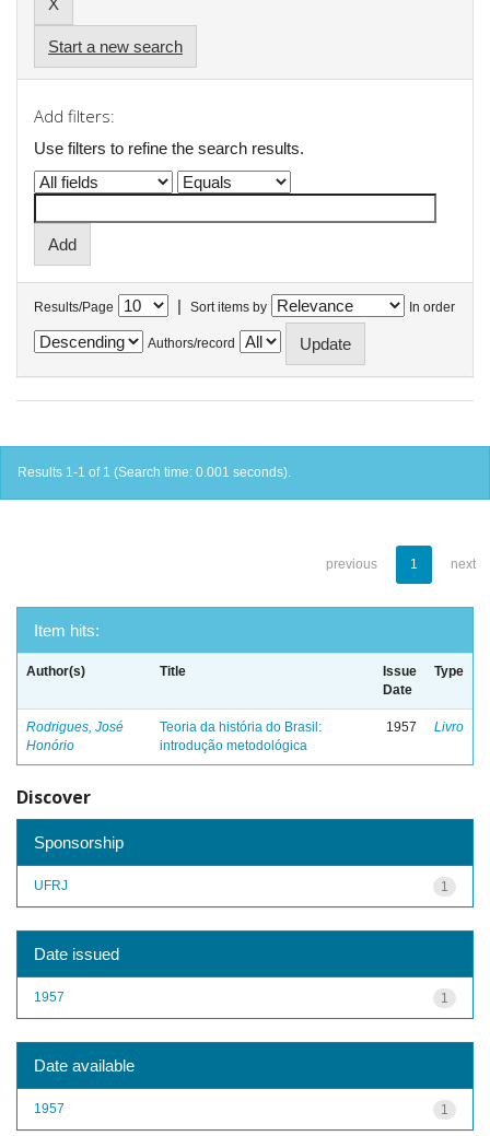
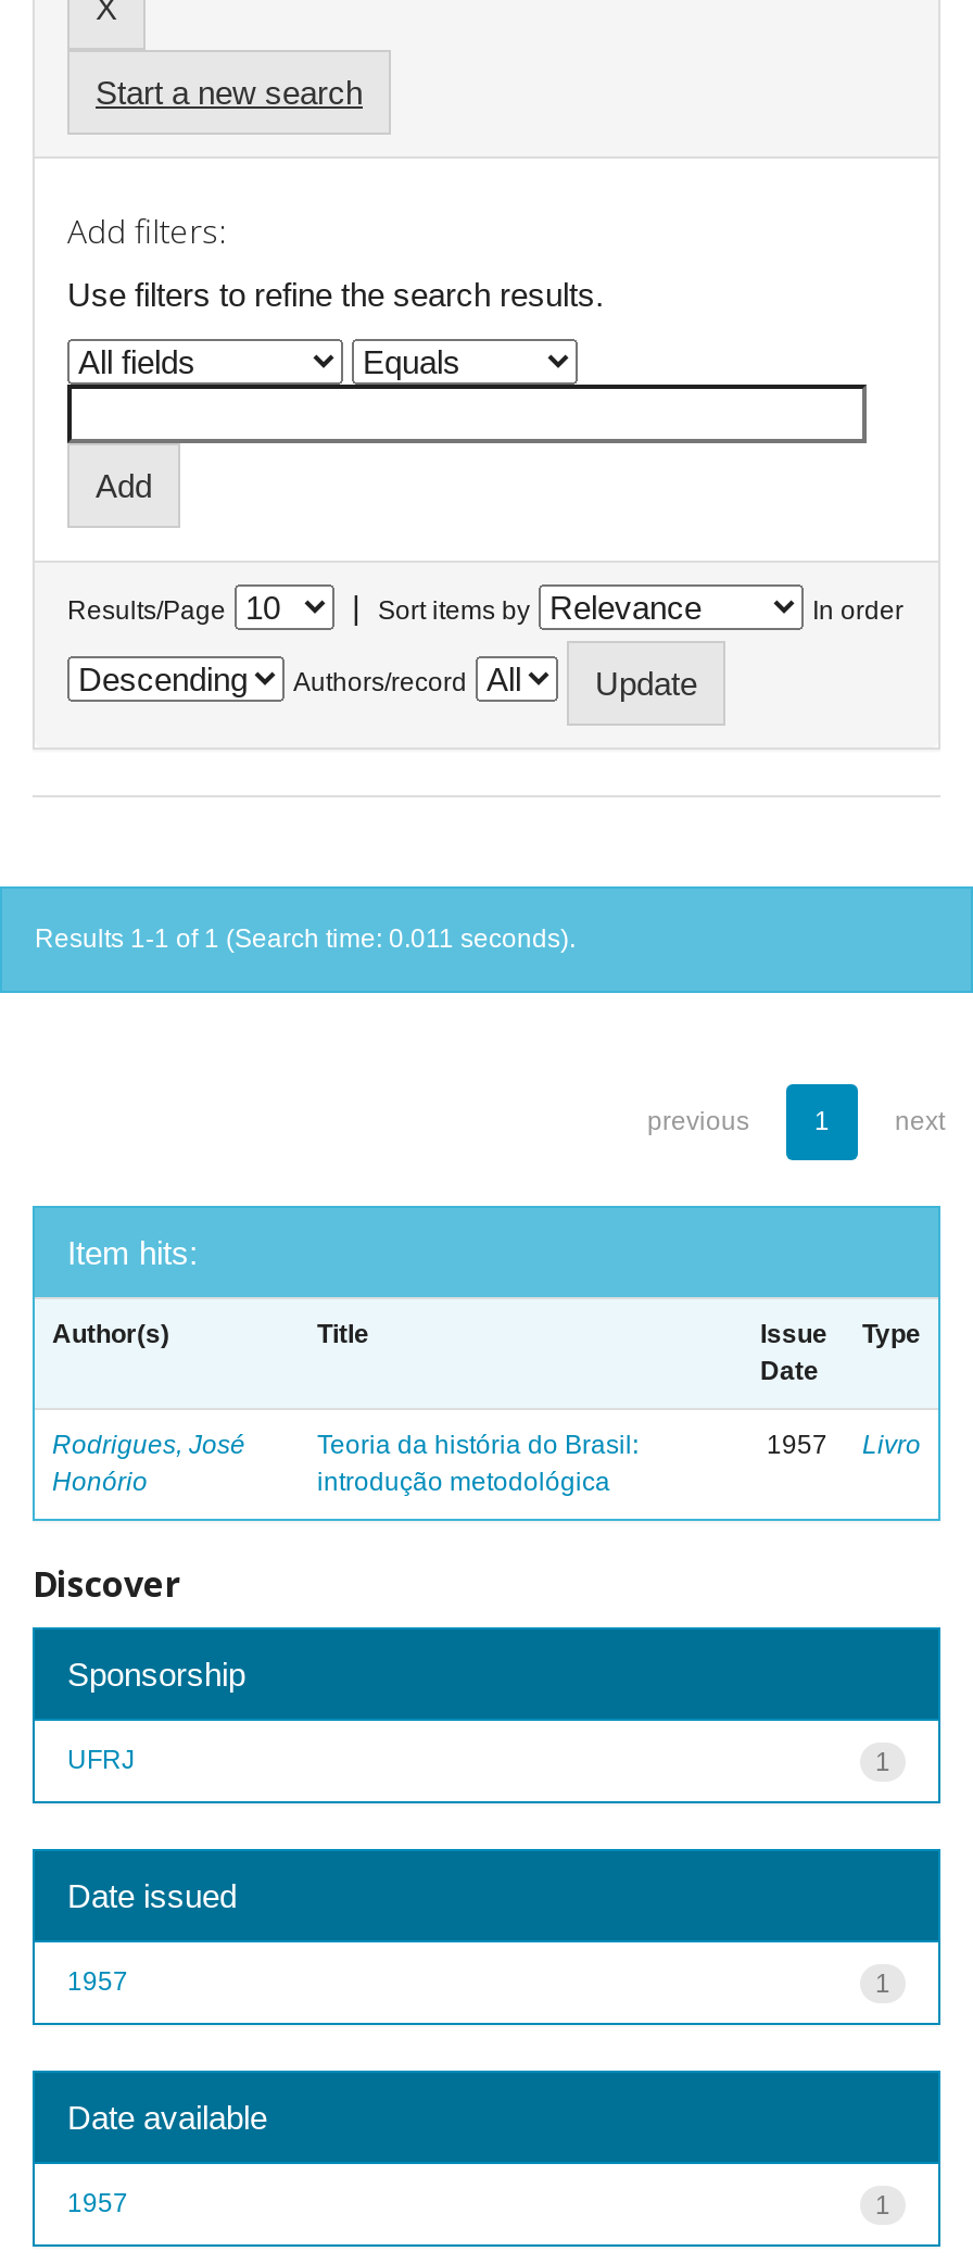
[17,465,291,480] Results 1-1 of 1 (Search time: 0.001 seconds). -> [35,923,576,954] Results 1-1 of 1 (Search time: 0.011 seconds).

